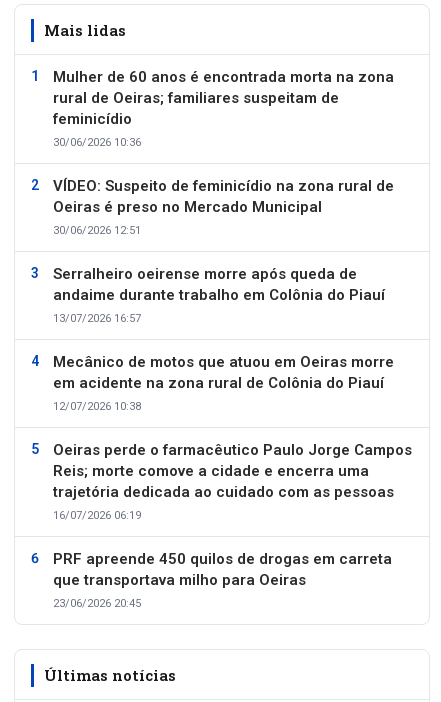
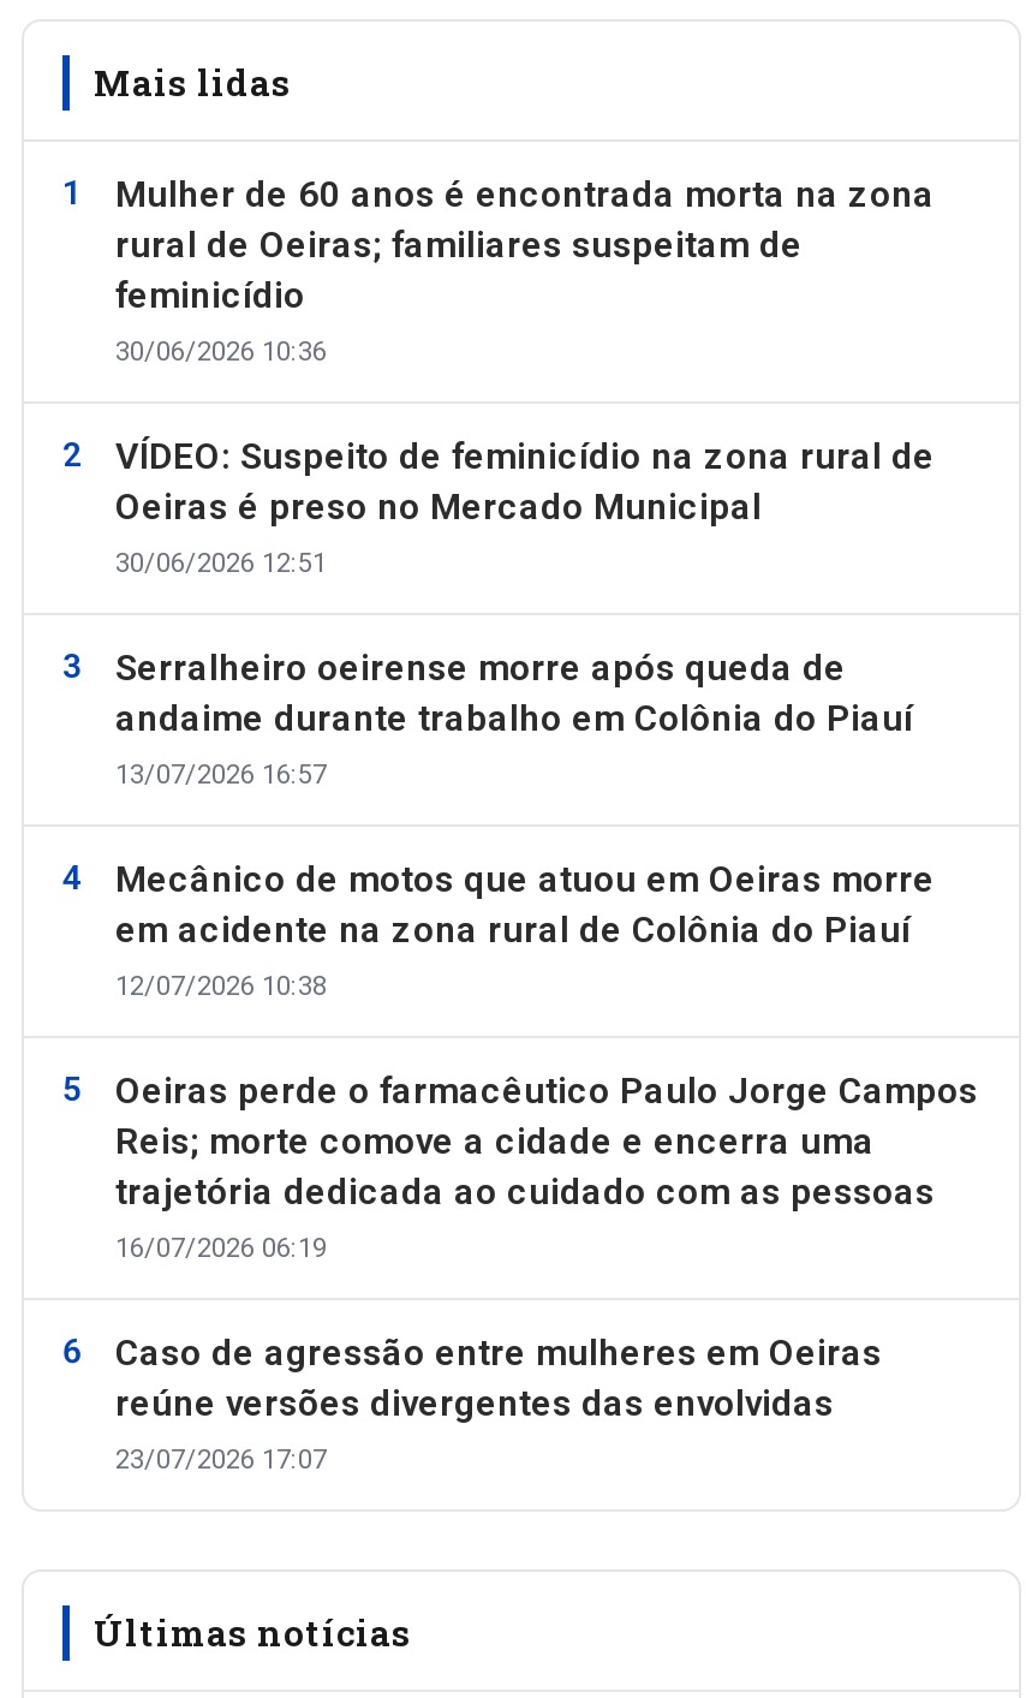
[53,550,392,610] PRF apreende 450 quilos de drogas em carreta | que transportava milho para Oeiras | 23/06/2026 20:45 -> [115,1331,882,1475] Caso de agressão entre mulheres em Oeiras | reúne versões divergentes das envolvidas | 23/07/2026 17:07

